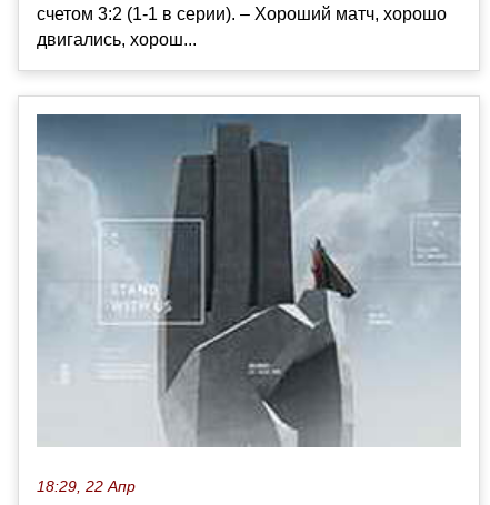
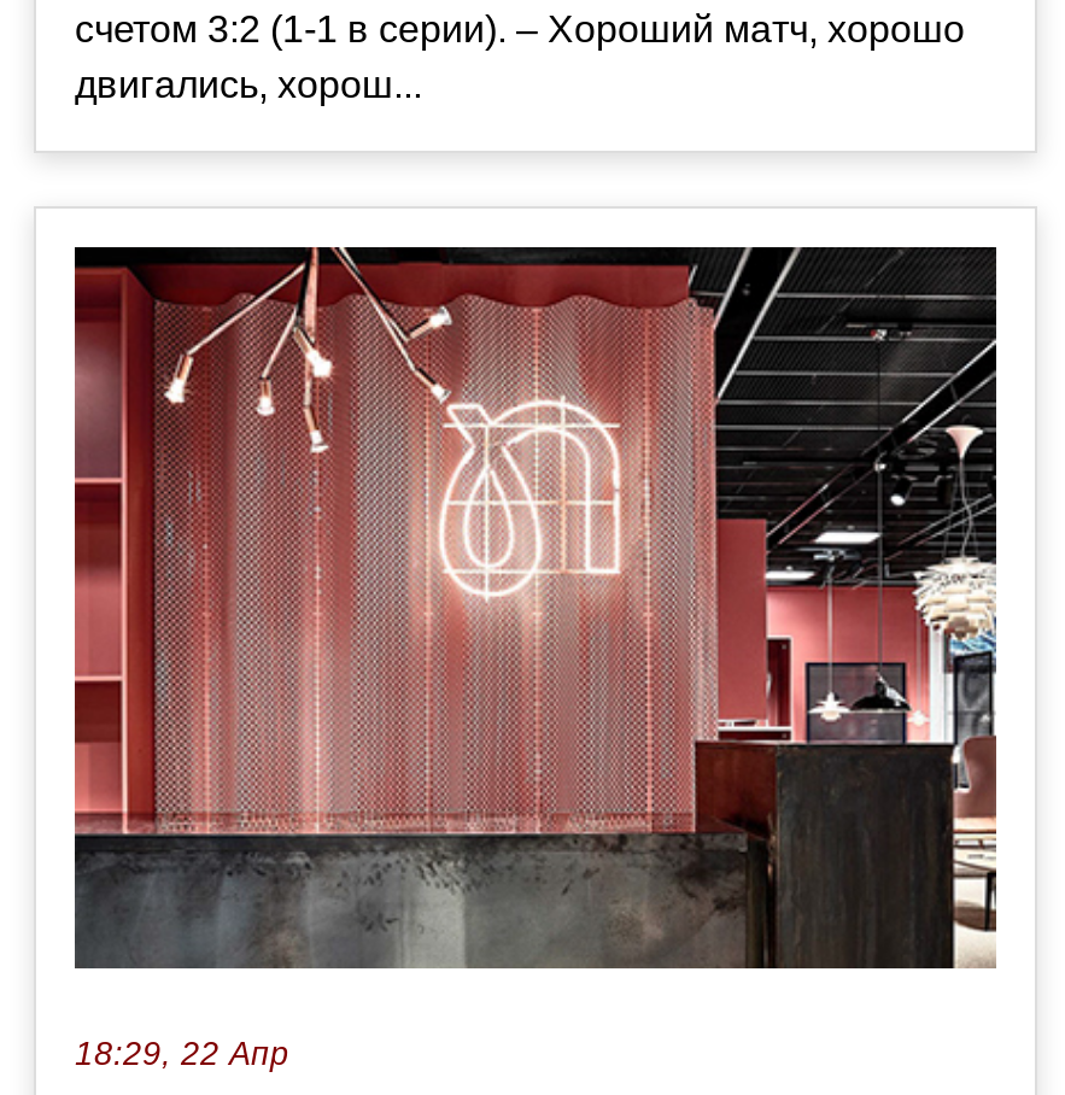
[36,113,462,447] [image] -> [72,246,999,970] [image]

